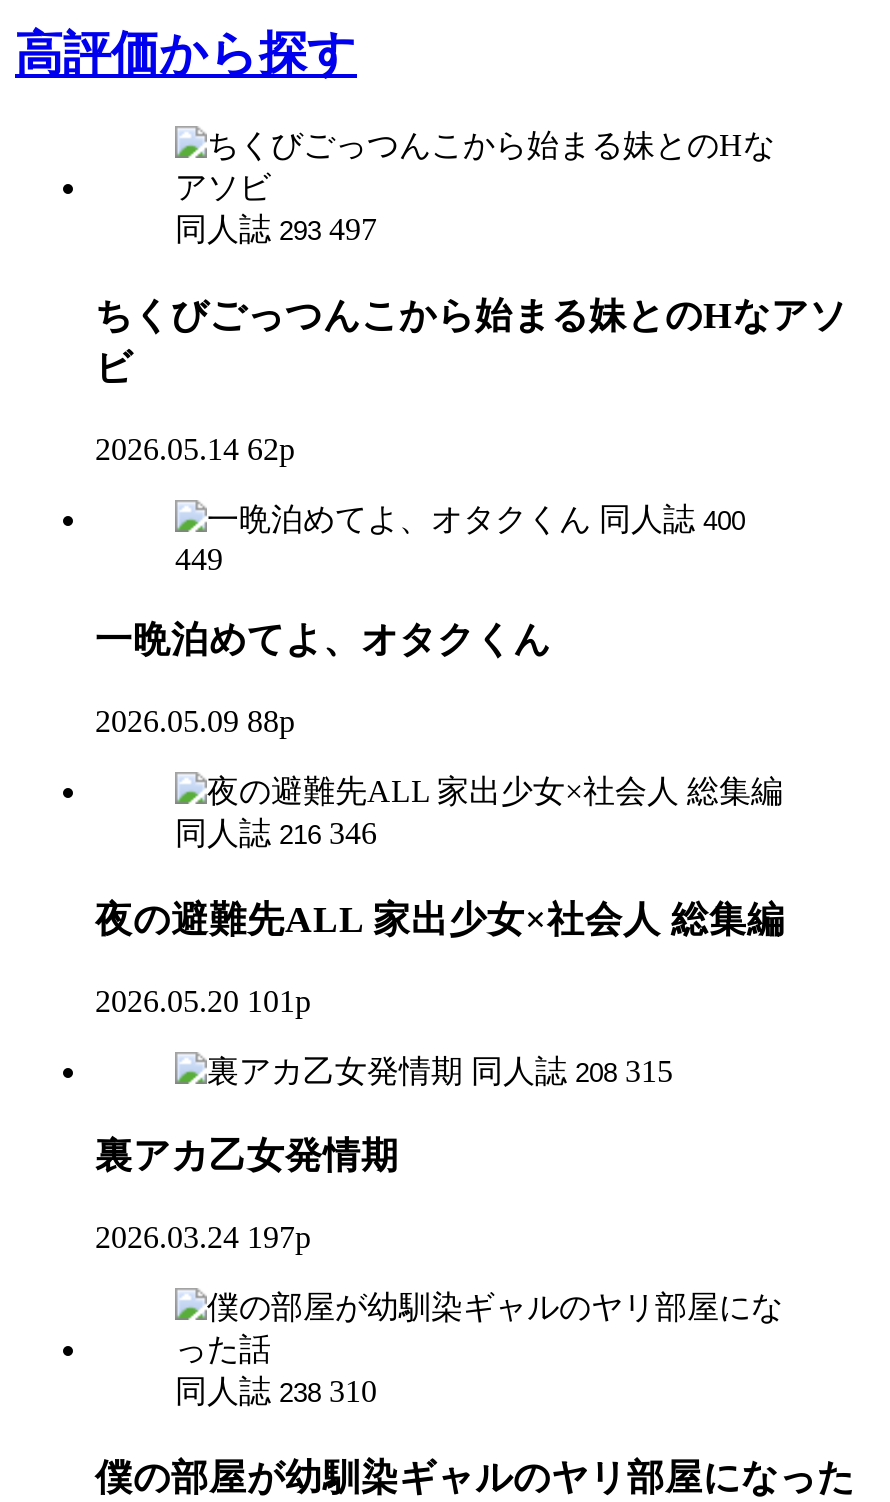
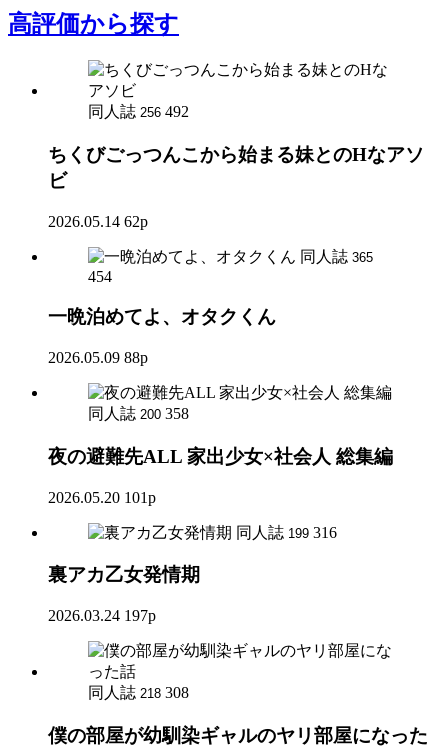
[175,212,377,246] 同人誌 293 497 -> [88,103,189,120] 同人誌 256 492
[599,501,745,535] 同人誌 400 -> [300,248,373,265] 同人誌 365
[175,541,223,575] 449 -> [88,268,112,285] 454
[175,816,377,850] 同人誌 216 346 -> [88,405,189,422] 同人誌 200 358
[471,1053,673,1087] 同人誌 208 315 -> [236,523,337,540] 同人誌 199 316
[175,1374,377,1408] 同人誌 238 310 -> [88,684,189,701] 同人誌 218 308

